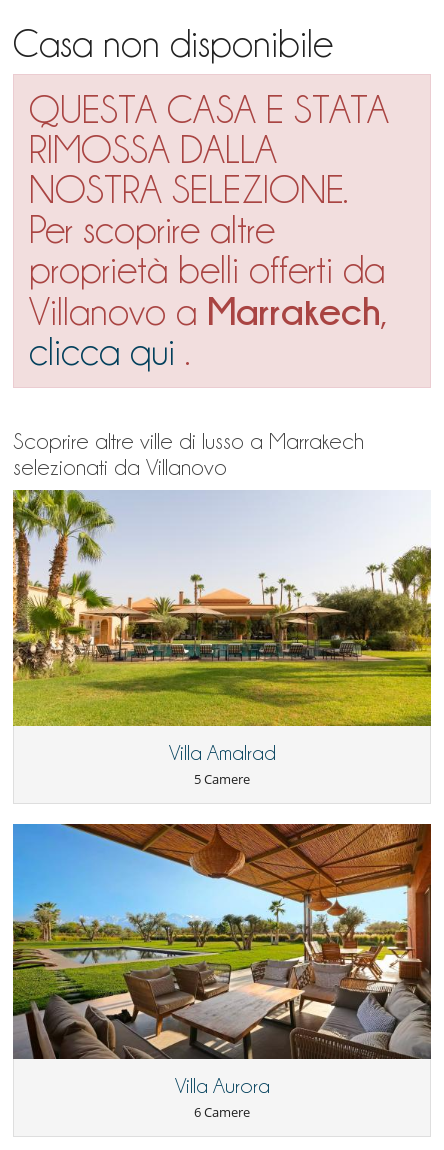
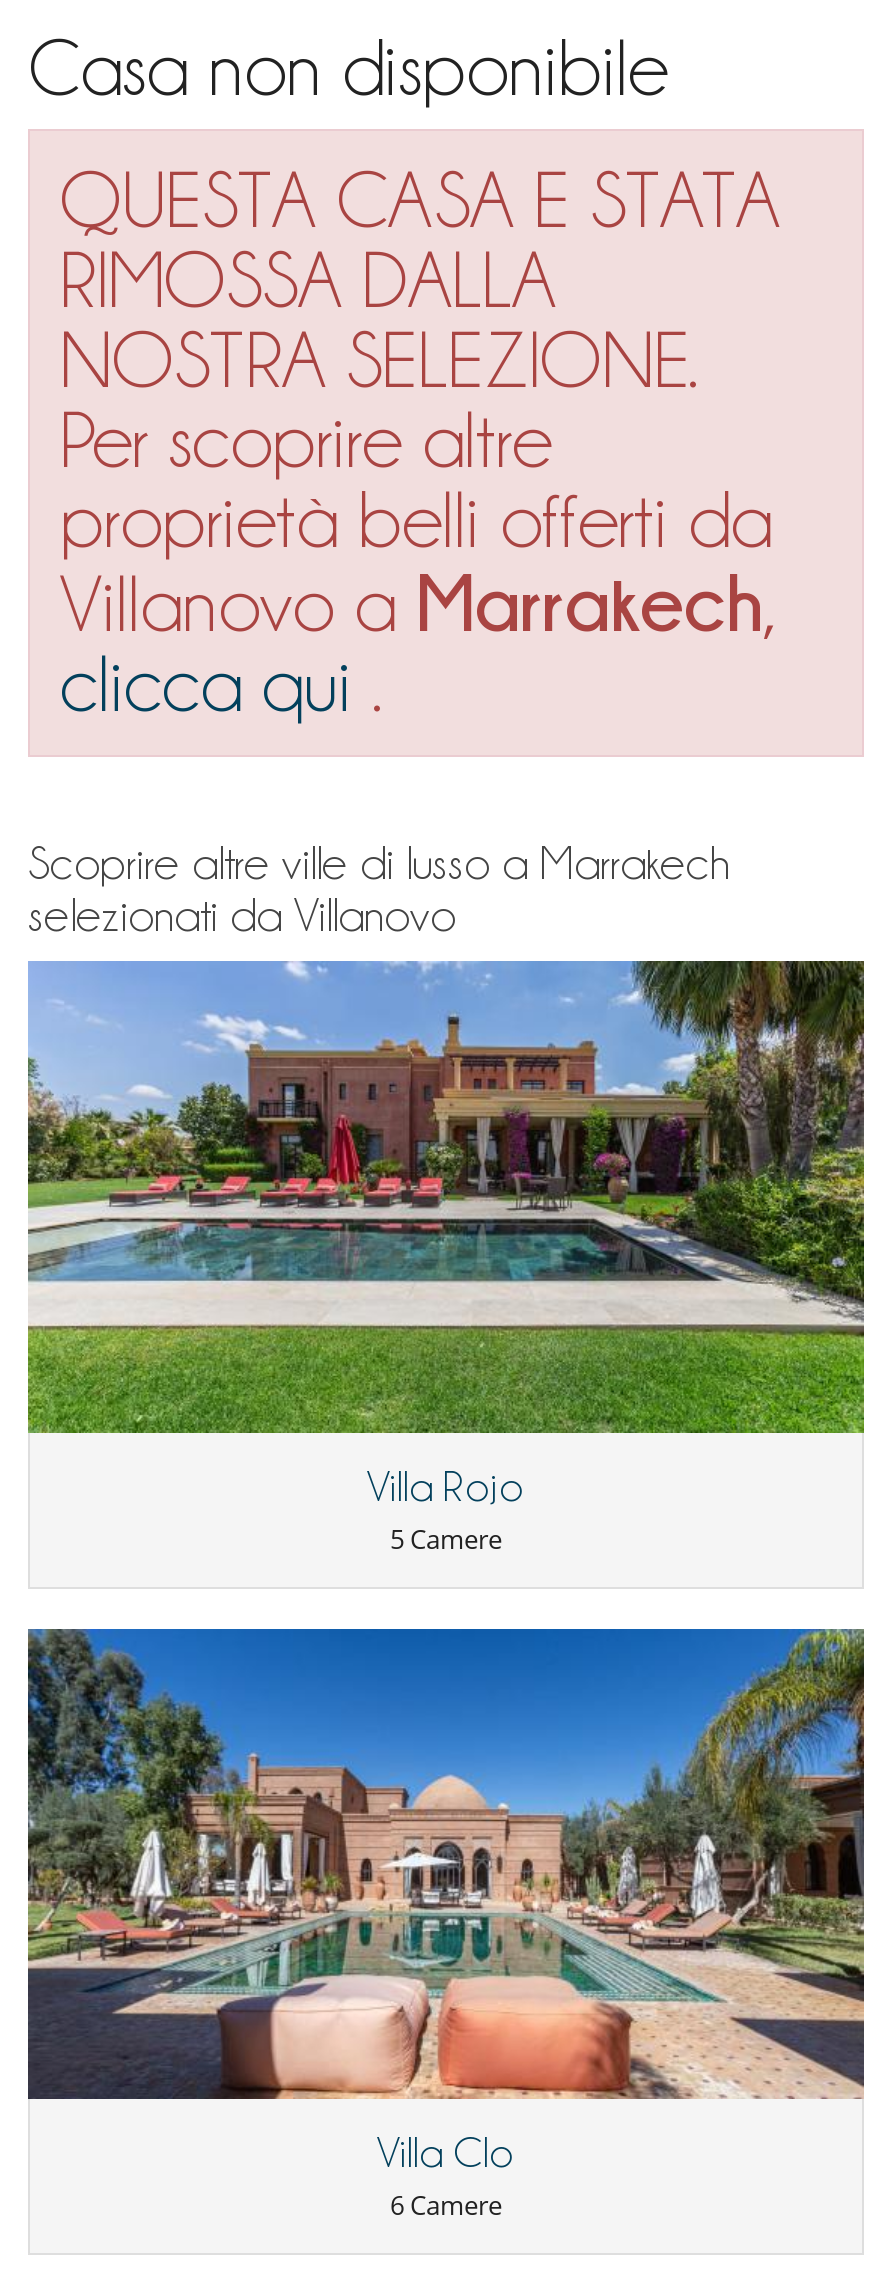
[12,489,432,763] [image] | Villa Amalrad -> [26,959,866,1508] [image] | Villa Rojo
[12,823,432,1097] [image] | Villa Aurora -> [26,1627,866,2176] [image] | Villa Clo

